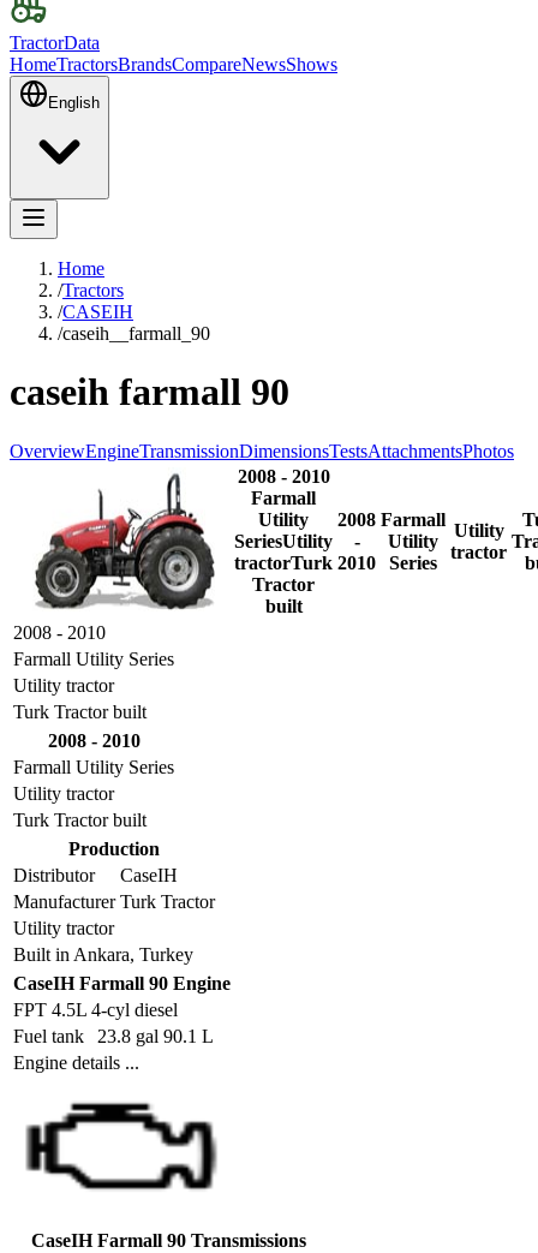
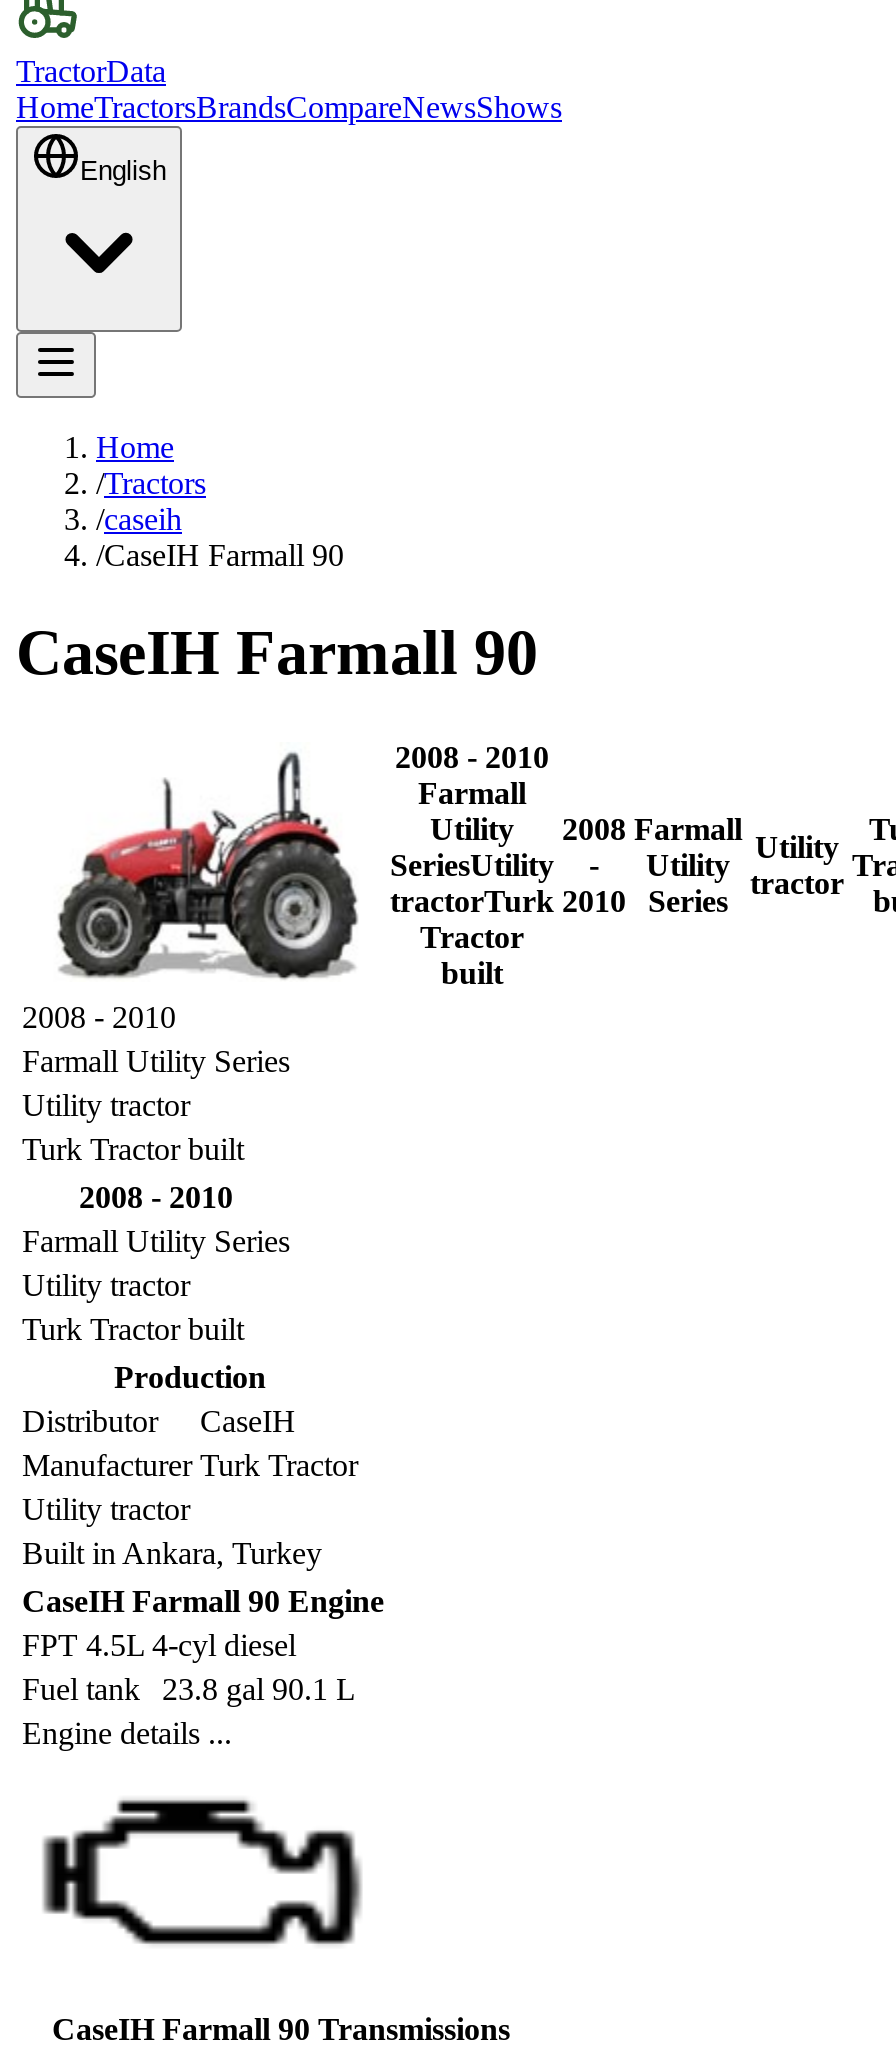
[10,302,514,461] /CASEIH | /caseih__farmall_90 | caseih farmall 90 | OverviewEngineTransmissionDimensionsTestsAttachmentsPhotos -> [16,502,538,689] /caseih | /CaseIH Farmall 90 | CaseIH Farmall 90

